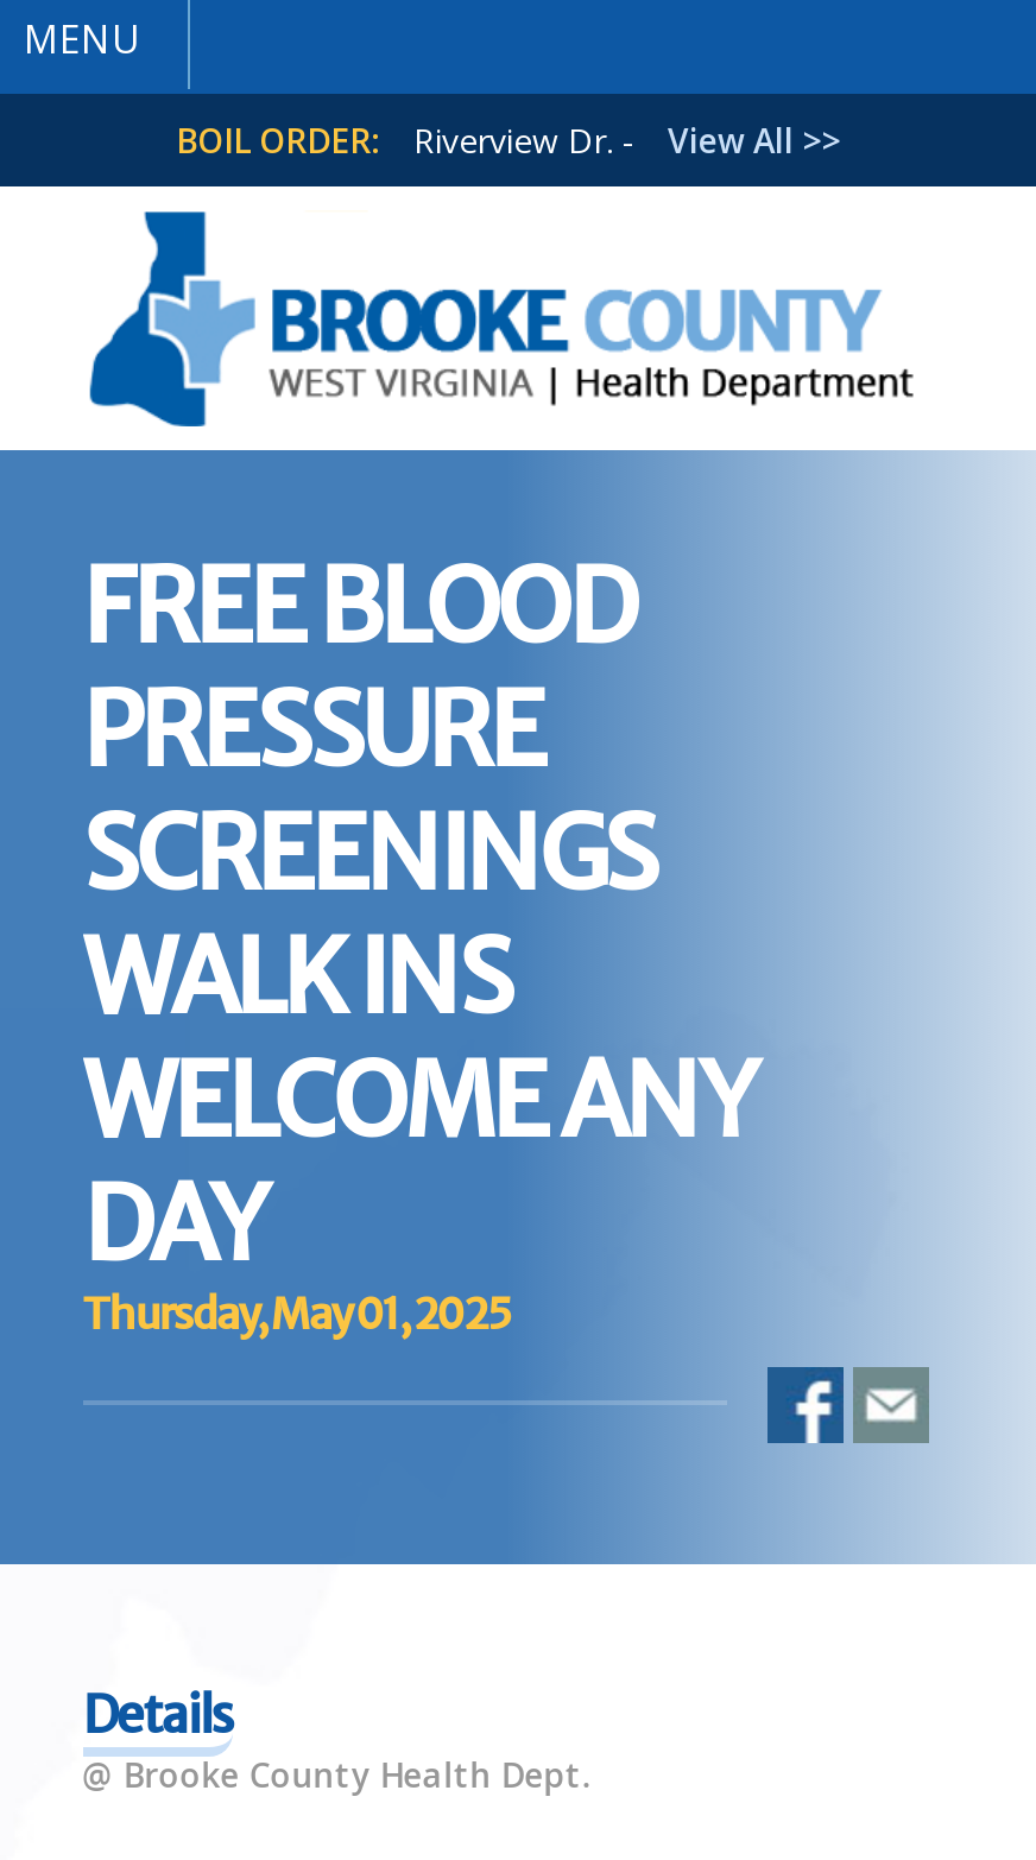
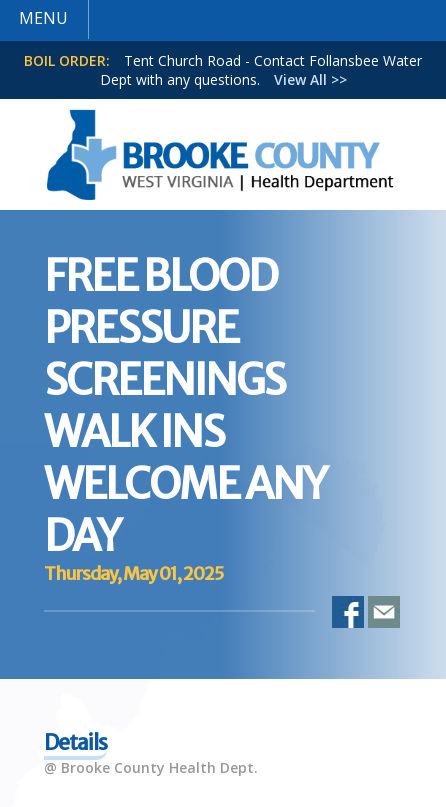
[176,118,841,163] BOIL ORDER: Riverview Dr. - View All >> -> [24,51,422,89] BOIL ORDER: Tent Church Road - Contact Follansbee Water | Dept with any questions. View All >>

